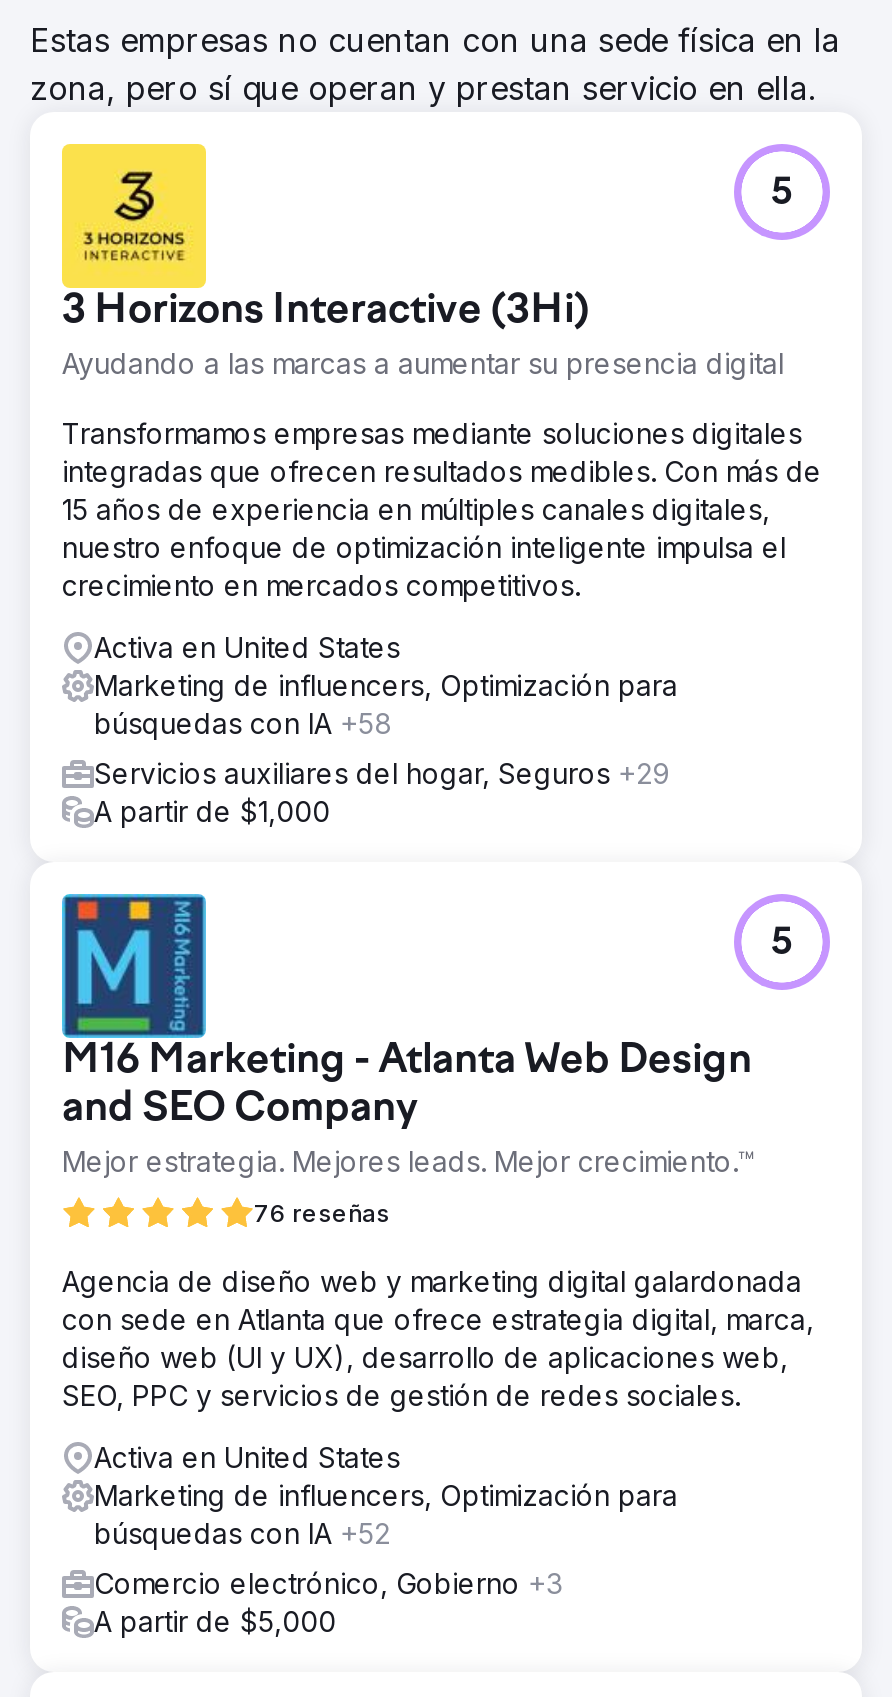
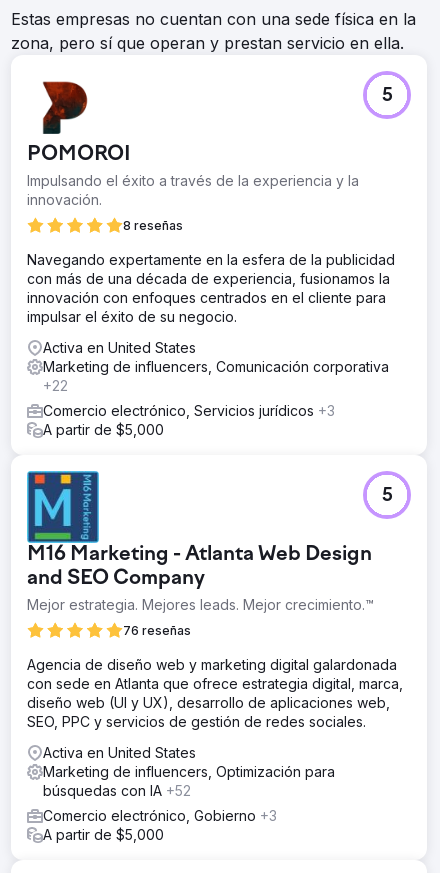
[60,142,784,380] [image] | 3 Horizons Interactive (3Hi) | Ayudando a las marcas a aumentar su presencia digital -> [27,71,359,233] [image] | POMOROI | Impulsando el éxito a través de la experiencia y la | innovación. | 8 reseñas
[62,416,822,602] Transformamos empresas mediante soluciones digitales | integradas que ofrecen resultados medibles. Con más de | 15 años de experiencia en múltiples canales digitales, | nuestro enfoque de optimización inteligente impulsa el | crecimiento en mercados competitivos. -> [27,251,395,325] Navegando expertamente en la esfera de la publicidad | con más de una década de experiencia, fusionamos la | innovación con enfoques centrados en el cliente para | impulsar el éxito de su negocio.
[94,668,678,740] Marketing de influencers, Optimización para | búsquedas con IA +58 -> [43,358,389,394] Marketing de influencers, Comunicación corporativa | +22
[94,756,670,828] Servicios auxiliares del hogar, Seguros +29 | A partir de $1,000 -> [43,402,335,438] Comercio electrónico, Servicios jurídicos +3 | A partir de $5,000

